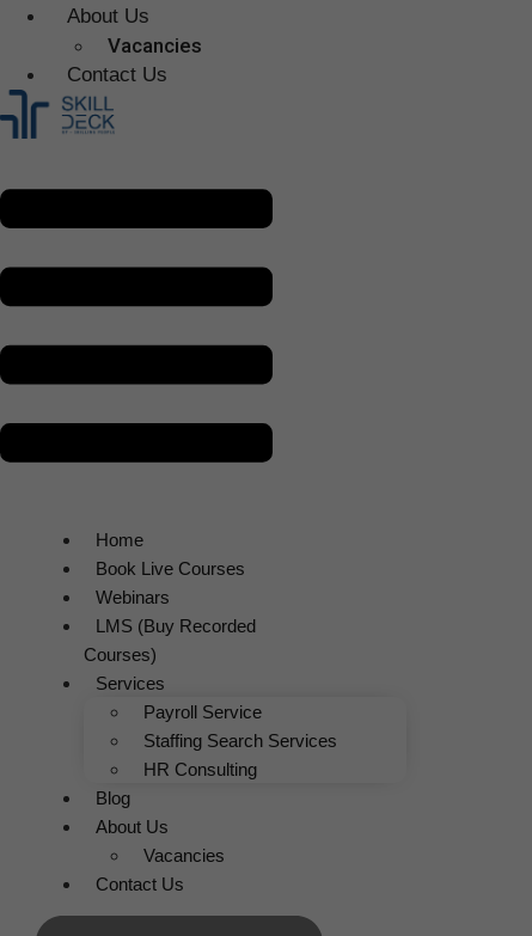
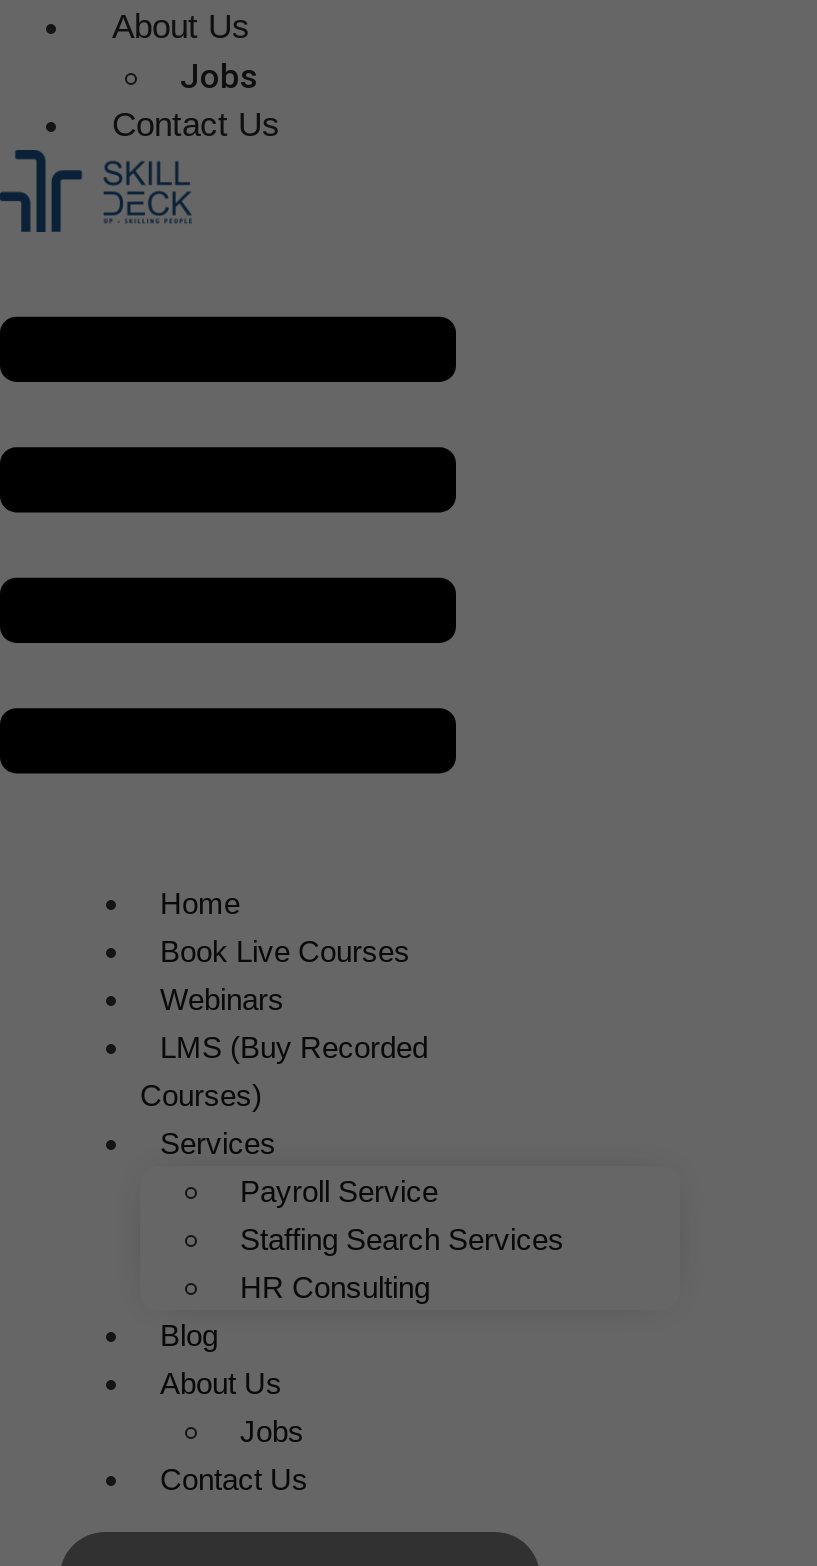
[108,33,202,57] Vacancies -> [180,56,258,96] Jobs
[143,845,225,865] Vacancies -> [240,1413,304,1447] Jobs

